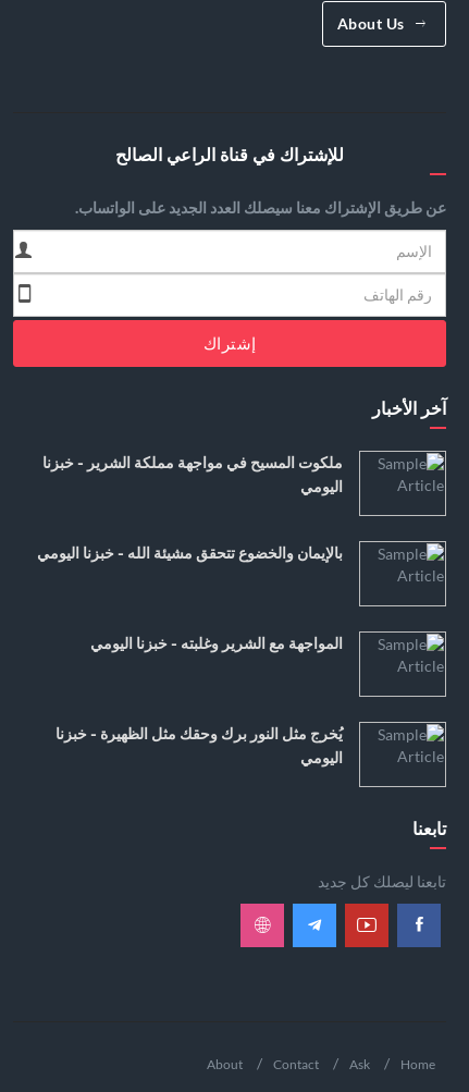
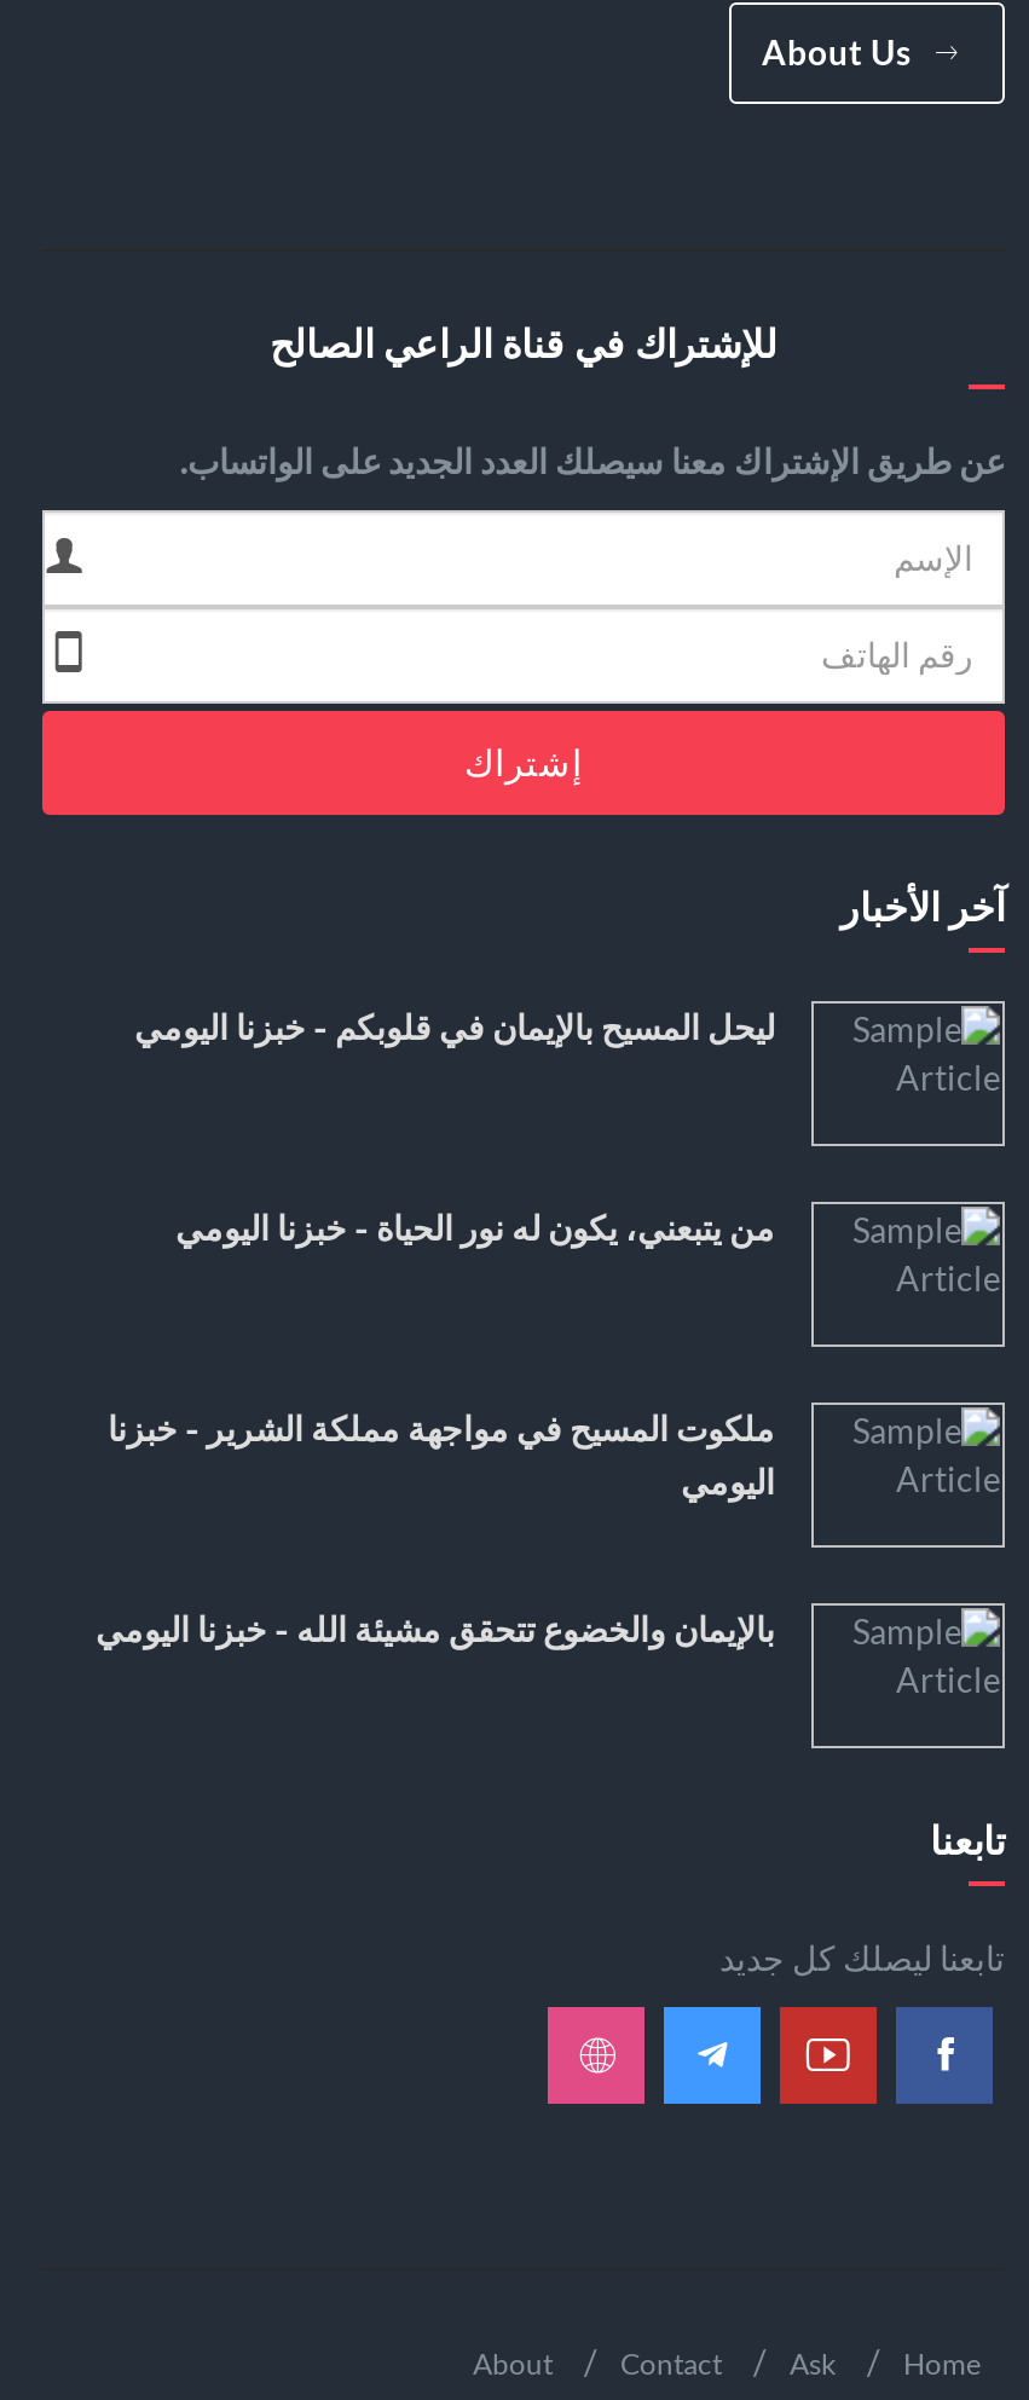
none -> [134,1008,775,1046] ليحل المسيح بالإيمان في قلوبكم - خبزنا اليومي
none -> [175,1208,775,1247] من يتبعني، يكون له نور الحياة - خبزنا اليومي
moved [37,454,343,561] -> [96,1409,775,1648]: ملكوت المسيح في مواجهة مملكة الشرير - خبزنا | اليومي | بالإيمان والخضوع تتحقق مشيئة الله - خبزنا اليومي
moved [400,544,444,584] -> [903,1610,1000,1698]: [image]
[90,634,343,652] المواجهة مع الشرير وغلبته - خبزنا اليومي -> none
[55,725,343,766] يُخرج مثل النور برك وحقك مثل الظهيرة - خبزنا | اليومي -> none

